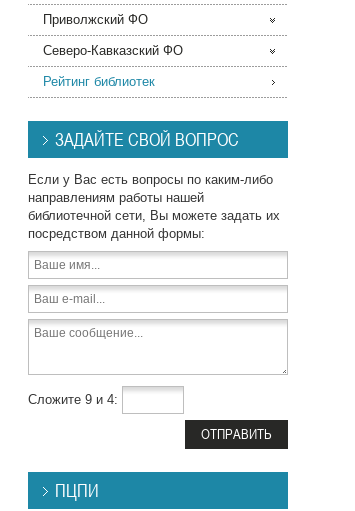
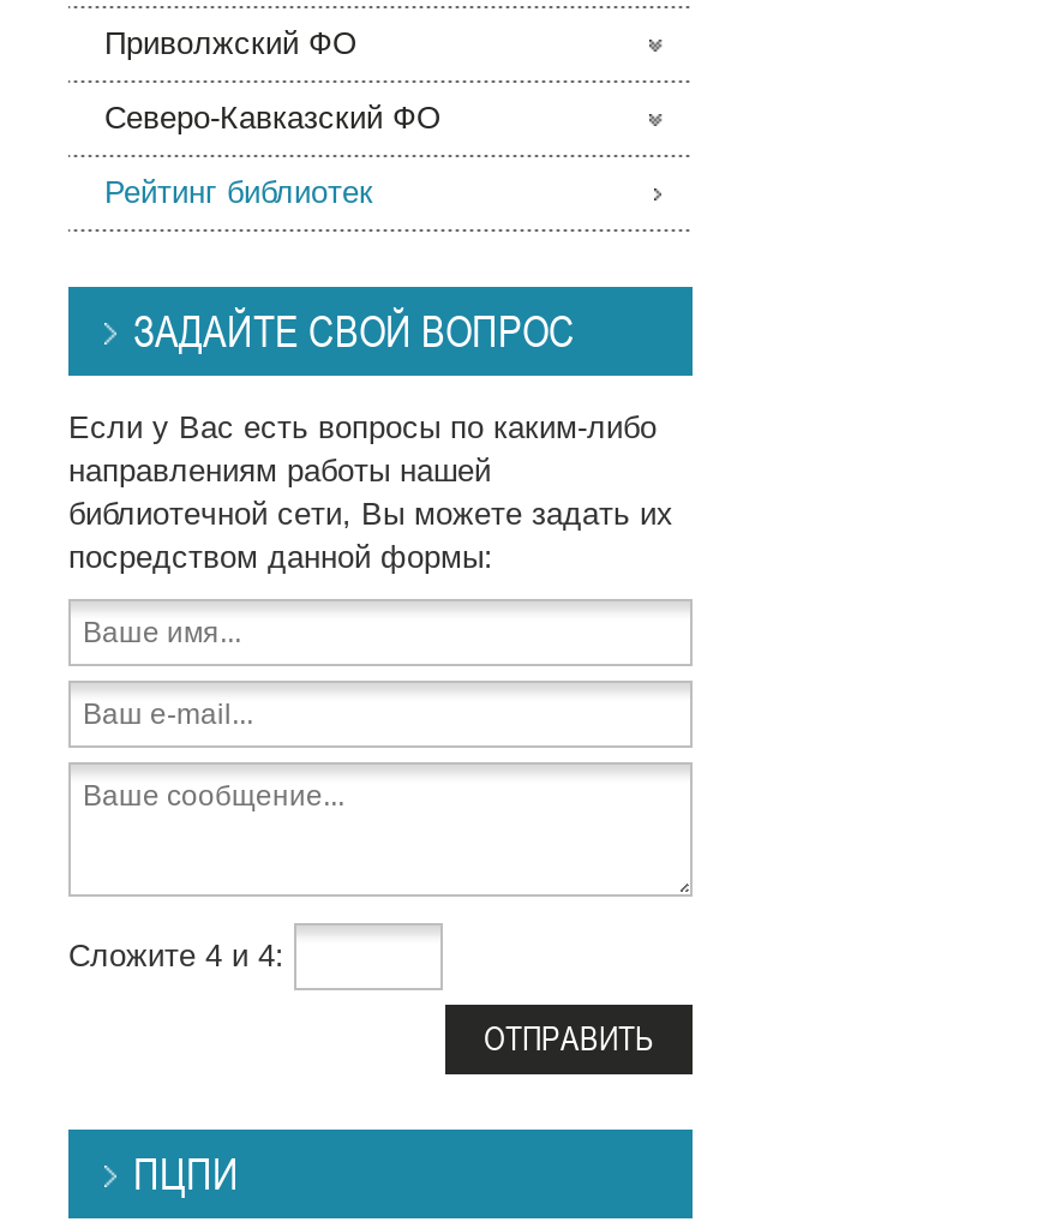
[28,392,122,407] Сложите 9 и 4: -> [68,938,294,974] Сложите 4 и 4:

